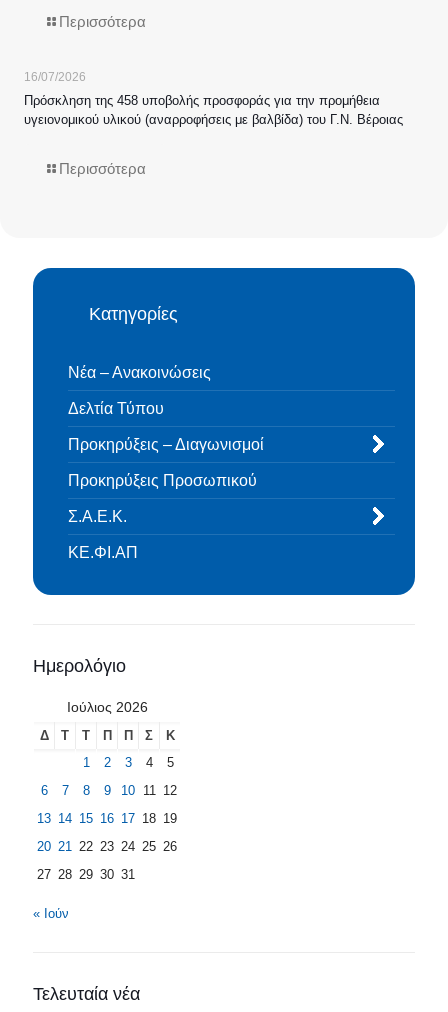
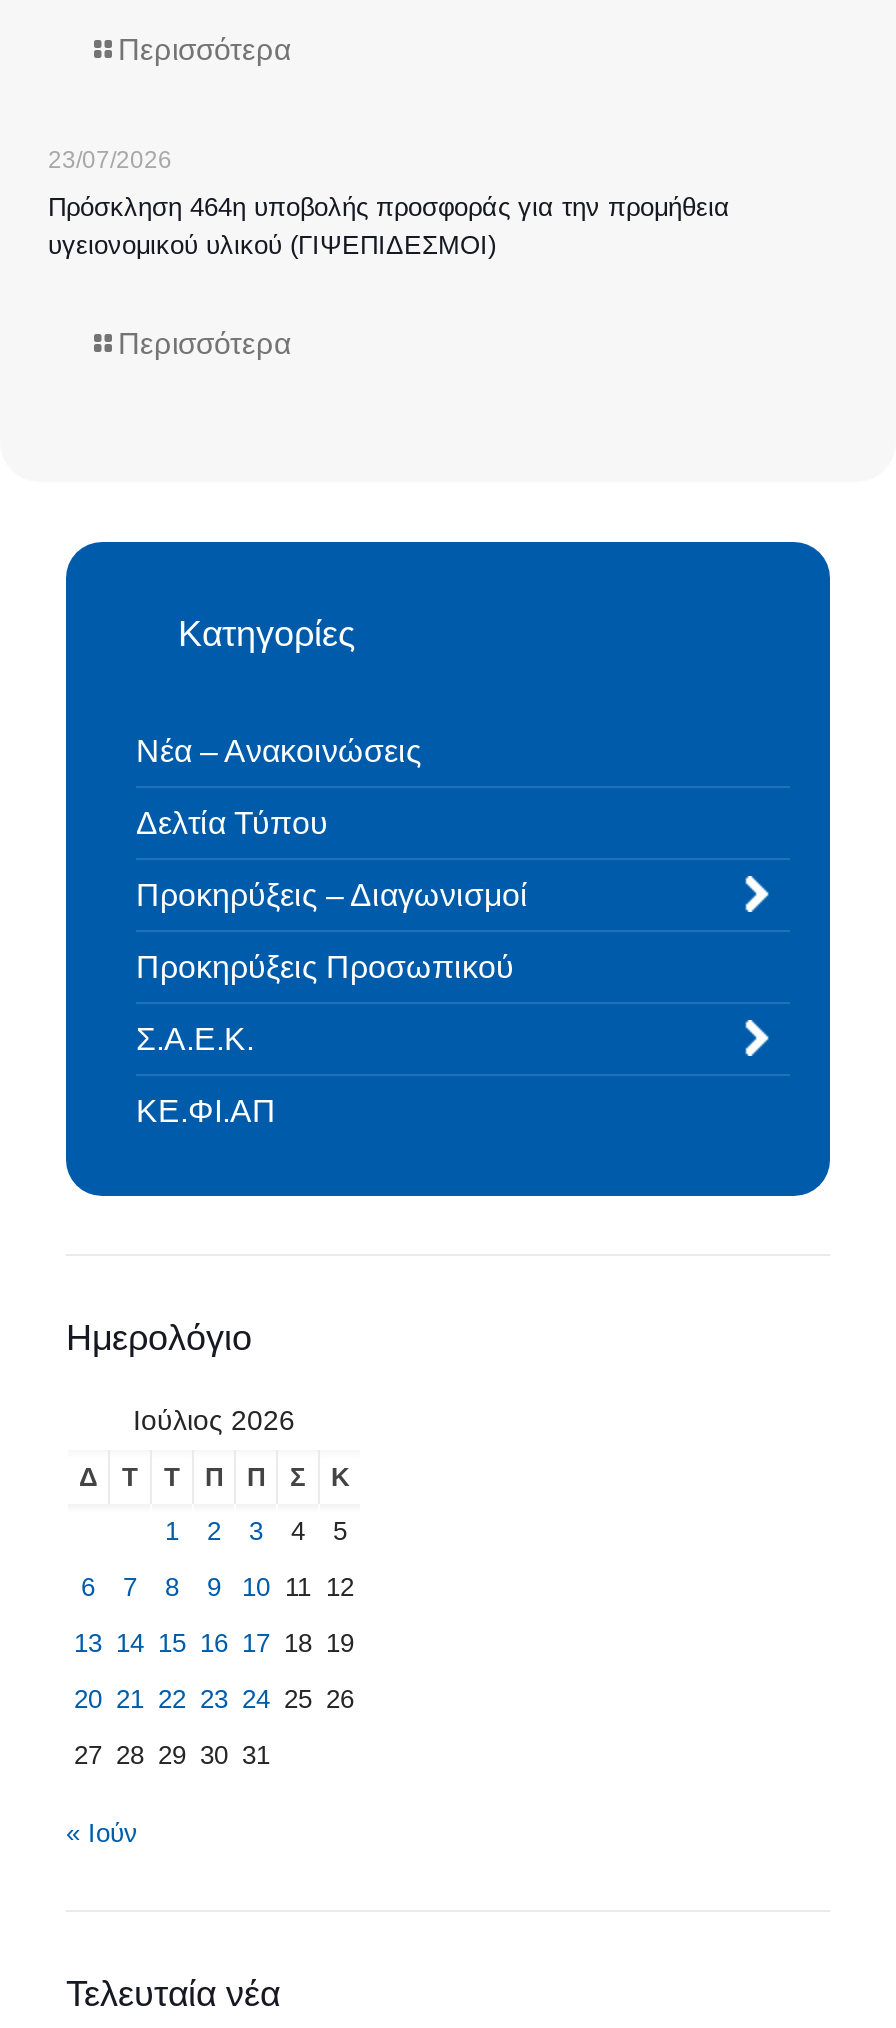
[24,70,86,84] 16/07/2026 -> [48,145,172,173] 23/07/2026
[24,93,403,127] Πρόσκληση της 458 υποβολής προσφοράς για την προμήθεια | υγειονομικού υλικού (αναρροφήσεις με βαλβίδα) του Γ.Ν. Βέροιας -> [48,191,730,259] Πρόσκληση 464η υποβολής προσφοράς για την προμήθεια | υγειονομικού υλικού (ΓΙΨΕΠΙΔΕΣΜΟΙ)

